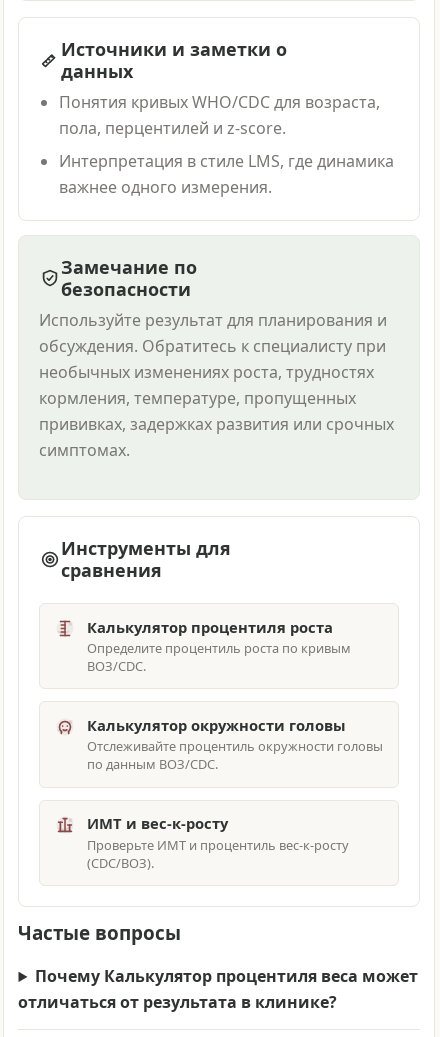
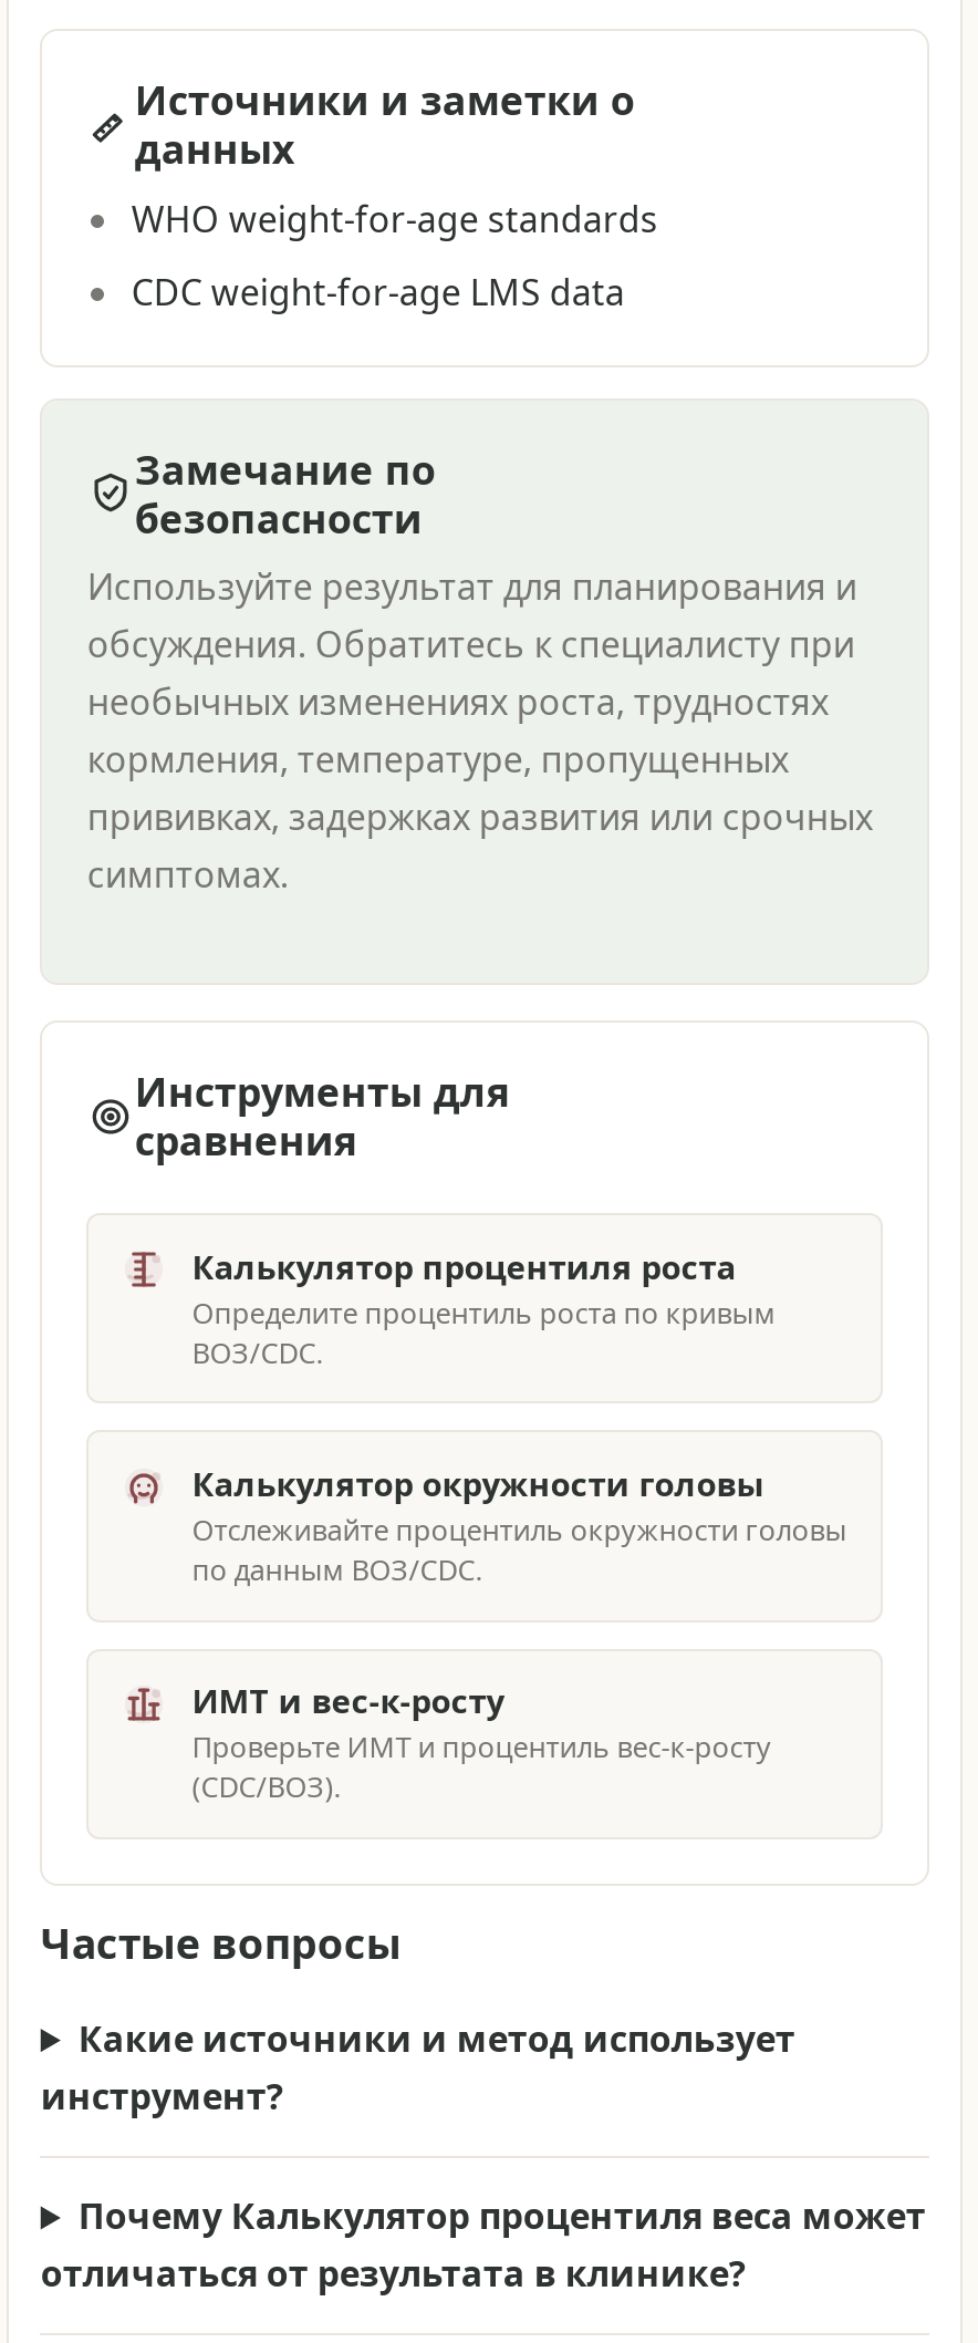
[59,91,380,139] Понятия кривых WHO/CDC для возраста, | пола, перцентилей и z-score. -> [131,194,658,243] WHO weight-for-age standards
[59,150,394,198] Интерпретация в стиле LMS, где динамика | важнее одного измерения. -> [131,268,625,316] CDC weight-for-age LMS data
moved [18,255,394,946] -> [41,443,873,1973]: Замечание по | безопасности | Используйте результат для планирования и | ... | Проверьте ИМТ и процентиль вес‑к‑росту | Частые вопросы
none -> [41,2015,795,2121] Какие источники и метод использует | инструмент?

